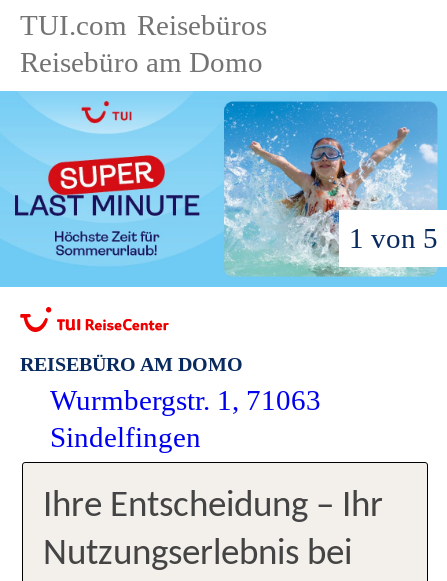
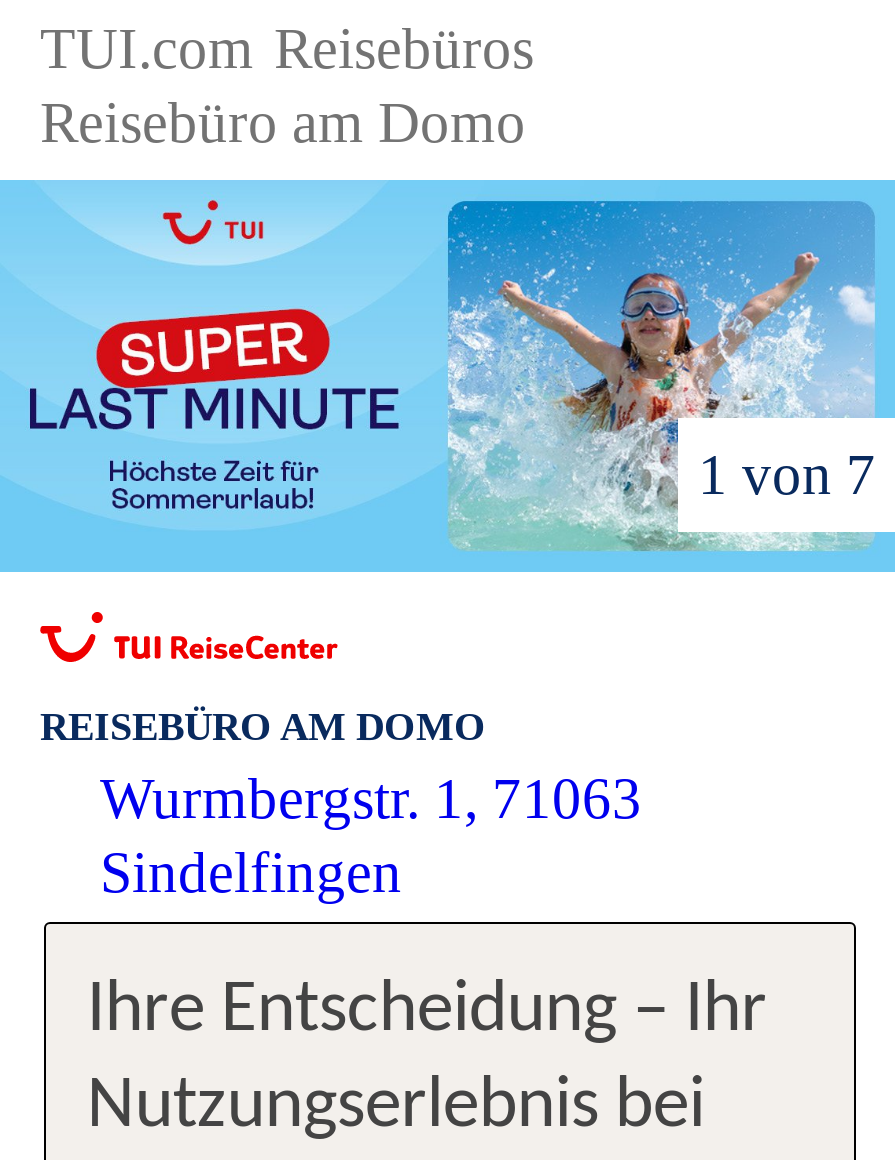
[349,222,438,254] 1 von 5 -> [698,443,876,507] 1 von 7

